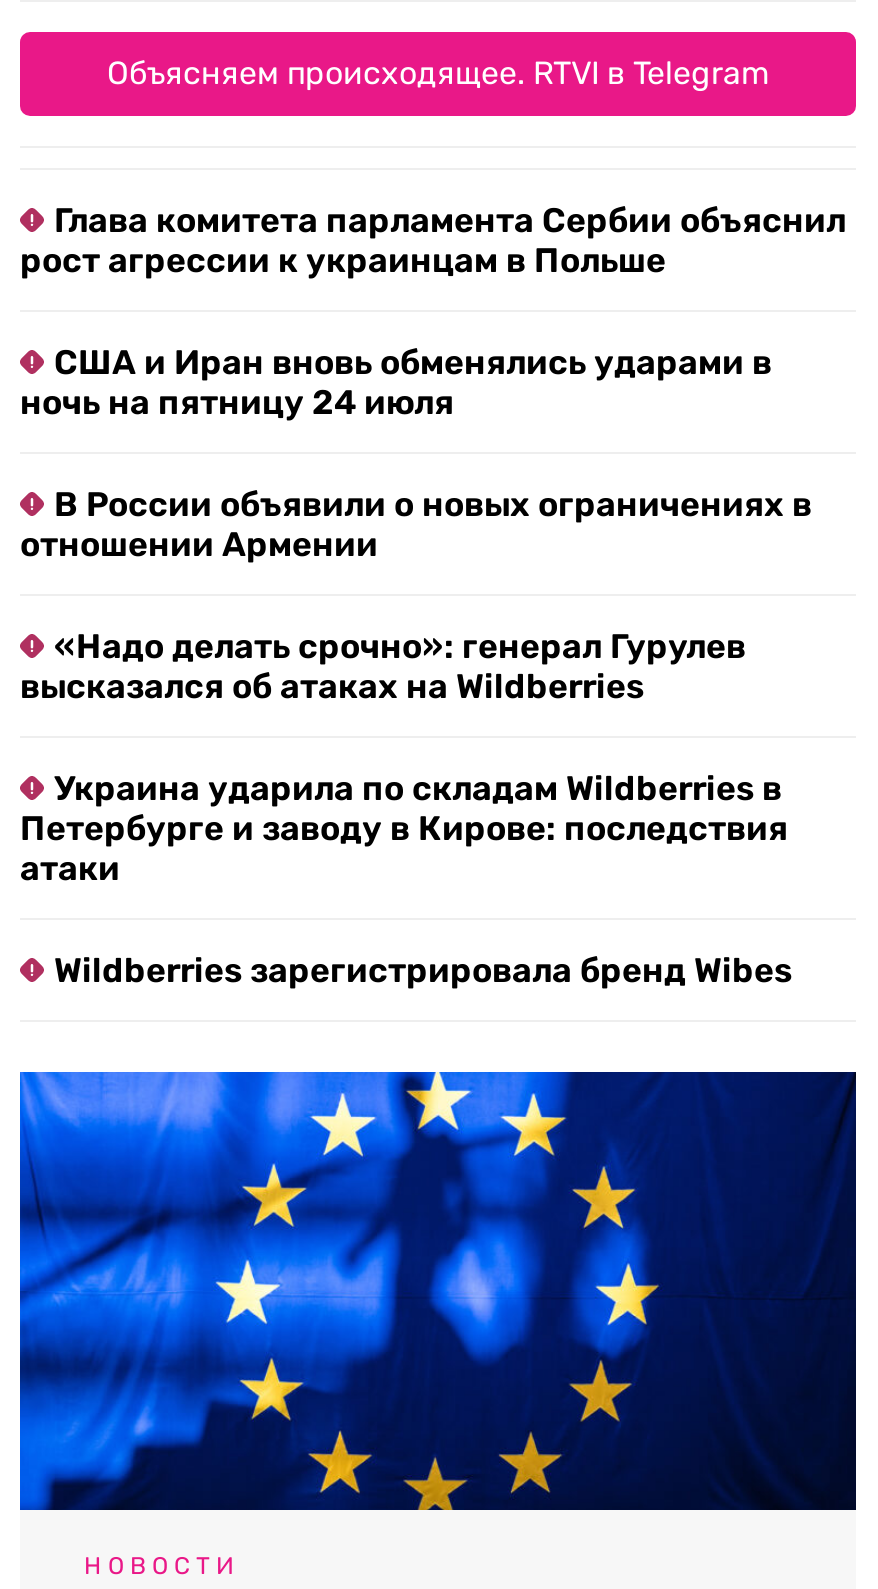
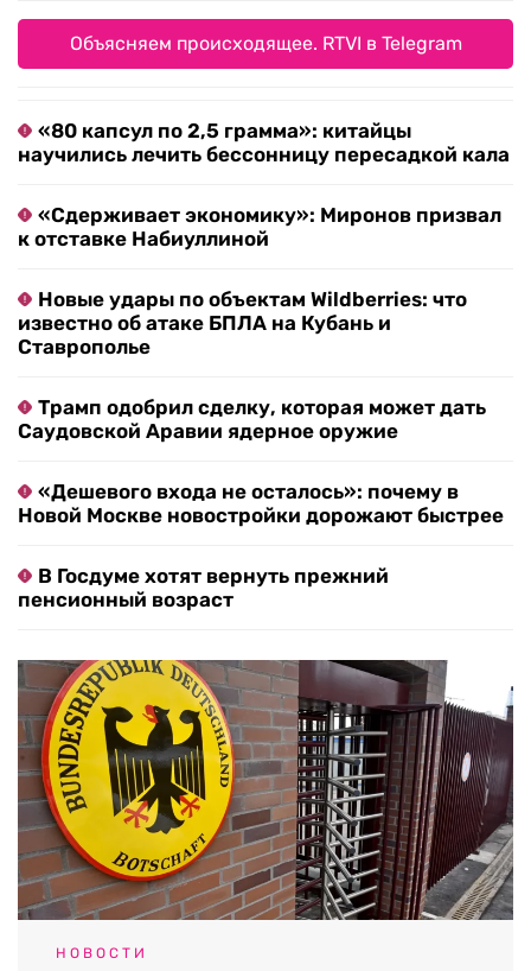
[20,200,846,280] Глава комитета парламента Сербии объяснил | рост агрессии к украинцам в Польше -> [18,119,510,166] «80 капсул по 2,5 грамма»: китайцы | научились лечить бессонницу пересадкой кала
[20,342,772,422] США и Иран вновь обменялись ударами в | ночь на пятницу 24 июля -> [18,203,501,251] «Сдерживает экономику»: Миронов призвал | к отставке Набиуллиной
[20,484,812,564] В России объявили о новых ограничениях в | отношении Армении -> [18,287,467,359] Новые удары по объектам Wildberries: что | известно об атаке БПЛА на Кубань и | Ставрополье
[20,626,746,706] «Надо делать срочно»: генерал Гурулев | высказался об атаках на Wildberries -> [18,395,486,443] Трамп одобрил сделку, которая может дать | Саудовской Аравии ядерное оружие
[20,768,788,888] Украина ударила по складам Wildberries в | Петербурге и заводу в Кирове: последствия | атаки -> [18,480,504,527] «Дешевого входа не осталось»: почему в | Новой Москве новостройки дорожают быстрее
[54,950,792,990] Wildberries зарегистрировала бренд Wibes -> [18,564,389,611] В Госдуме хотят вернуть прежний | пенсионный возраст
[18,1070,858,1512] [image] -> [17,659,514,921] [image]

